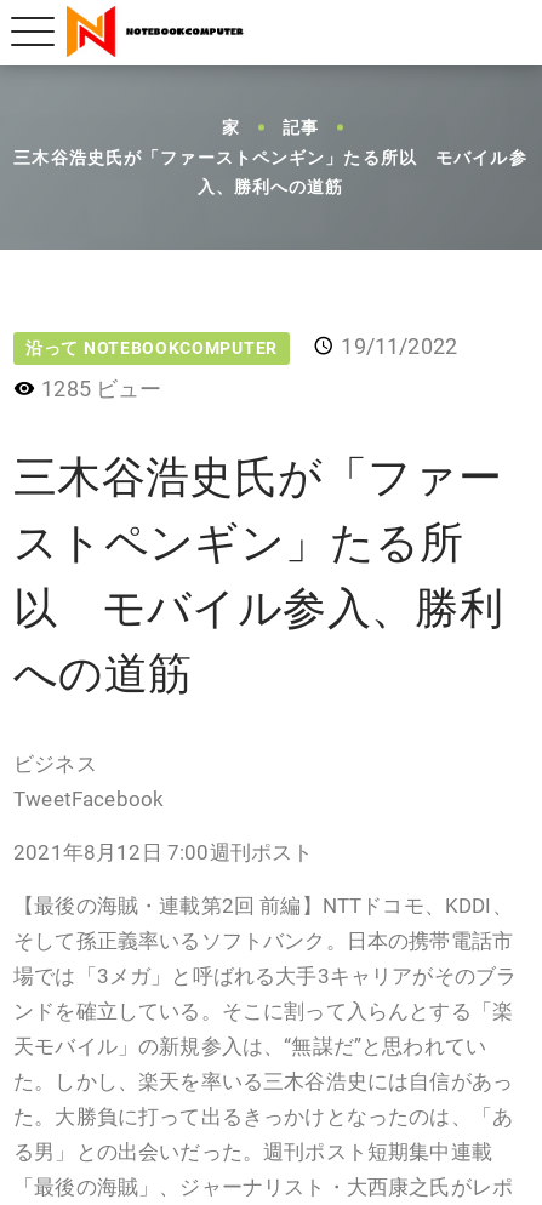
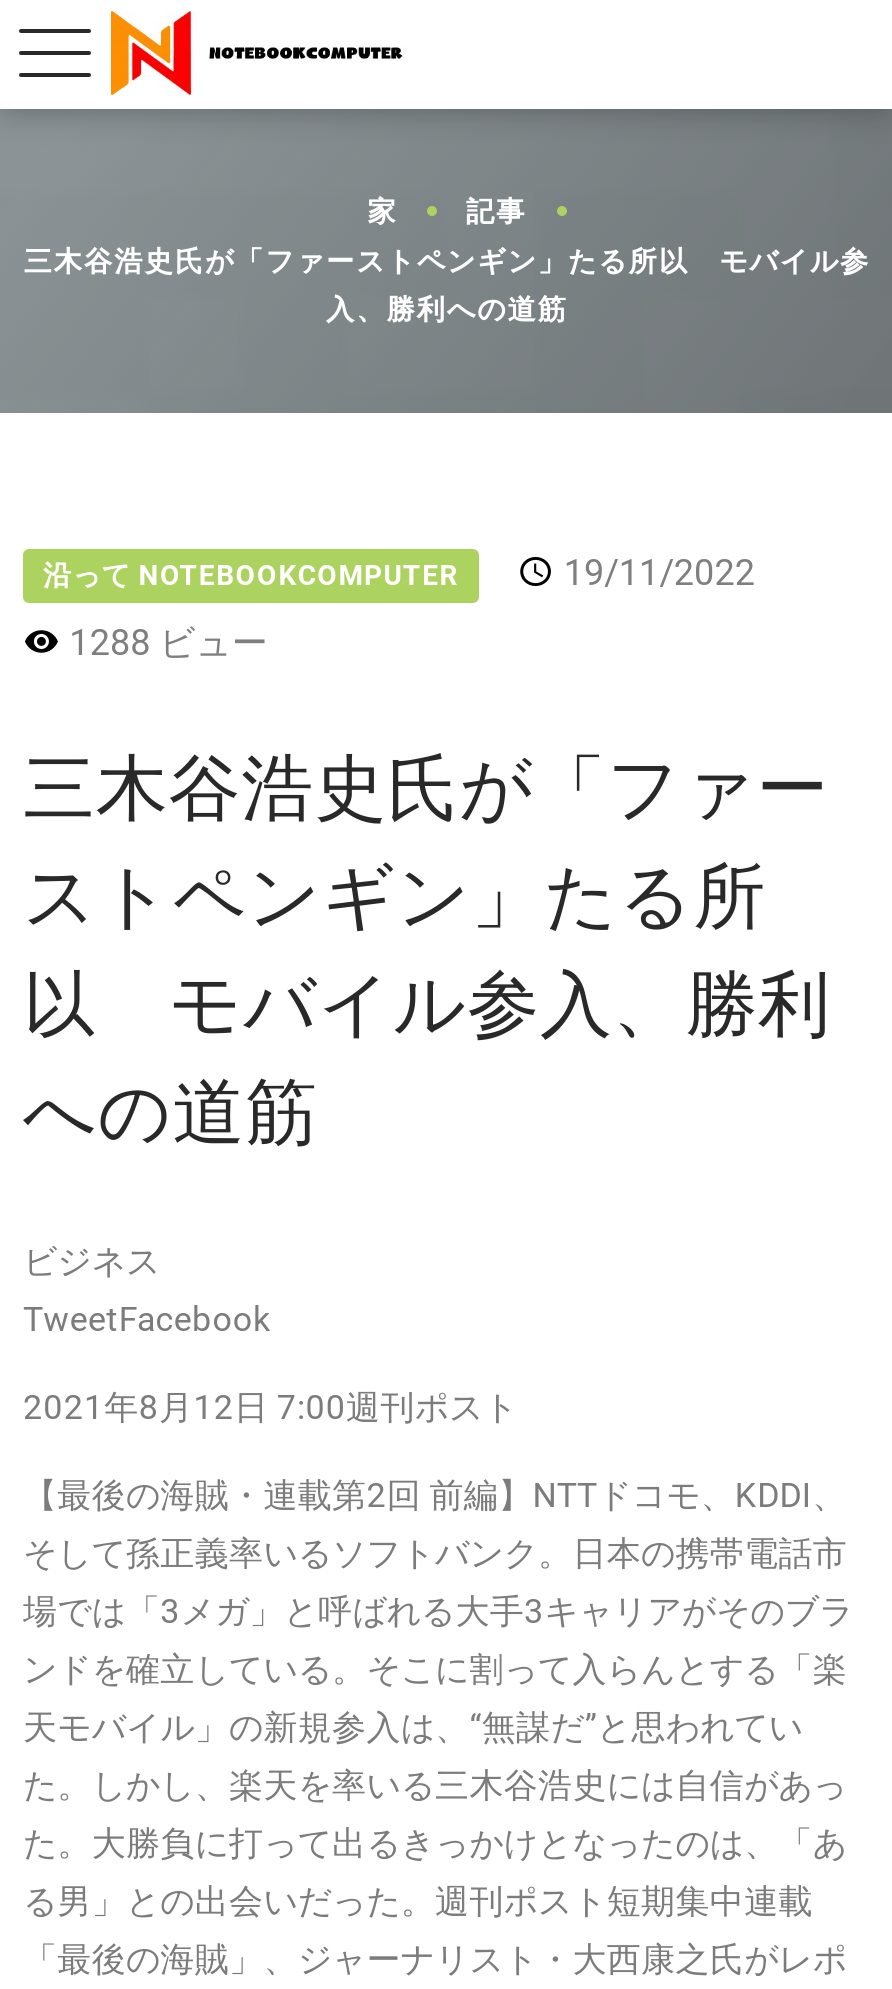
[41,375,162,401] 1285 ビュー -> [69,620,268,662] 1288 ビュー

